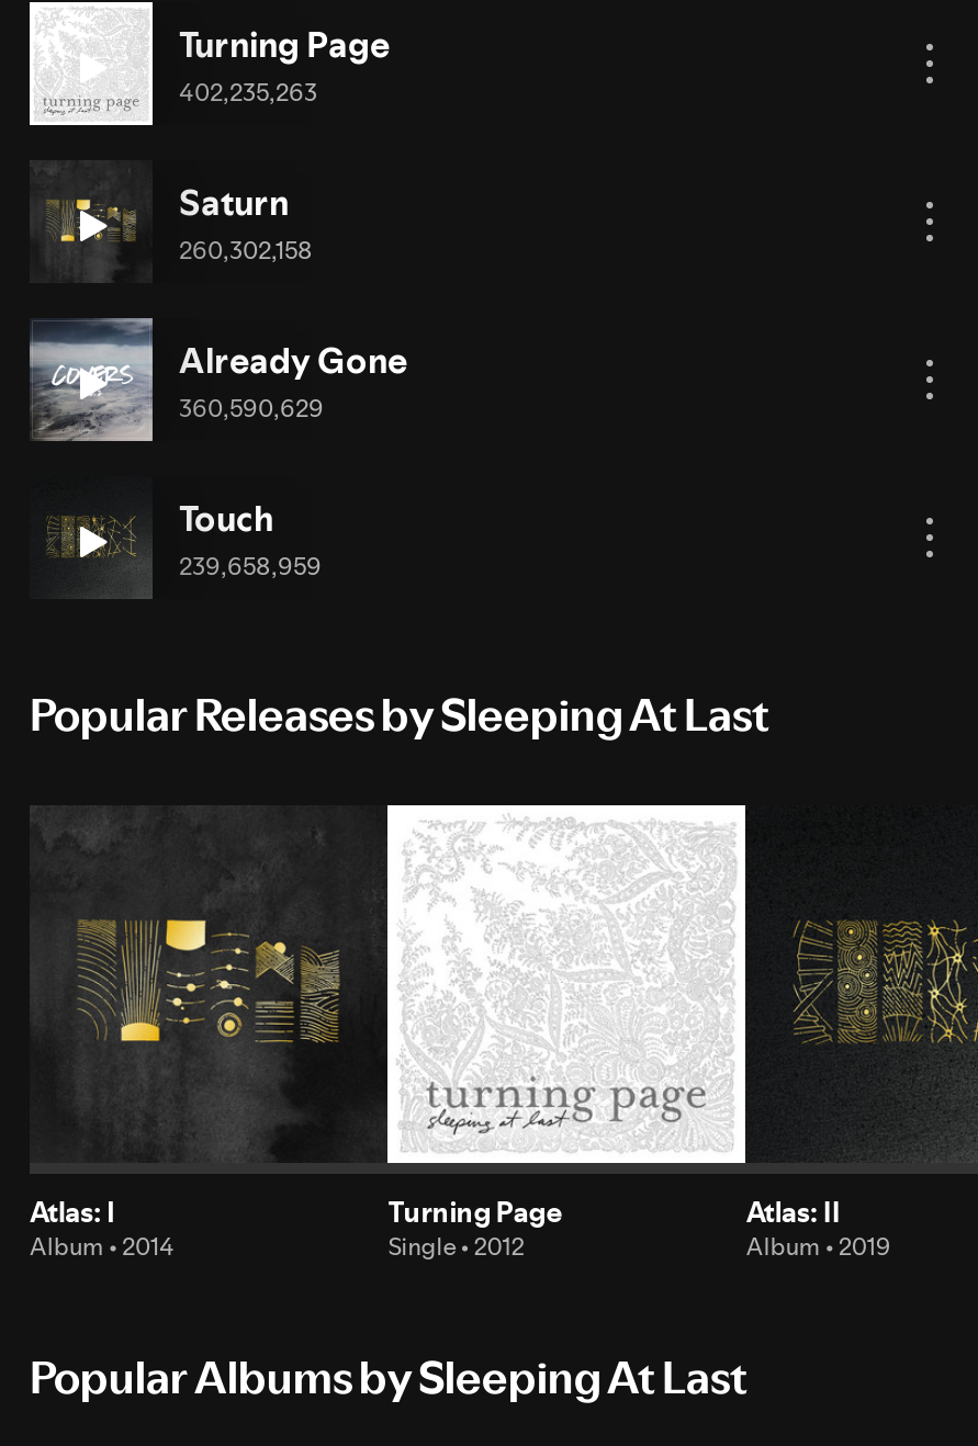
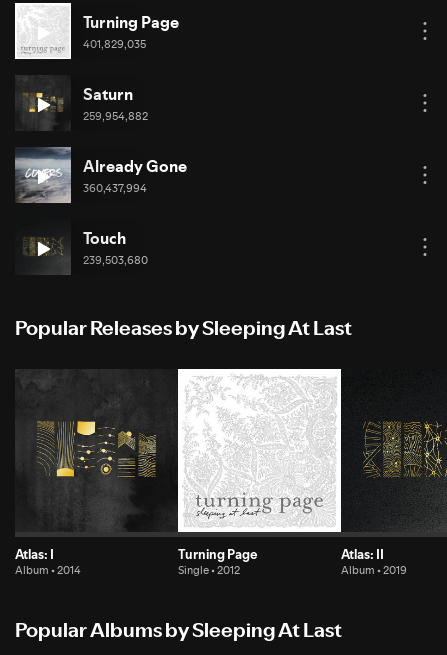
[179,77,317,109] 402,235,263 -> [83,37,146,52] 401,829,035
[179,235,313,267] 260,302,158 -> [83,109,148,124] 259,954,882
[179,393,324,425] 360,590,629 -> [83,181,147,196] 360,437,994
[179,551,322,583] 239,658,959 -> [83,253,148,268] 239,503,680

